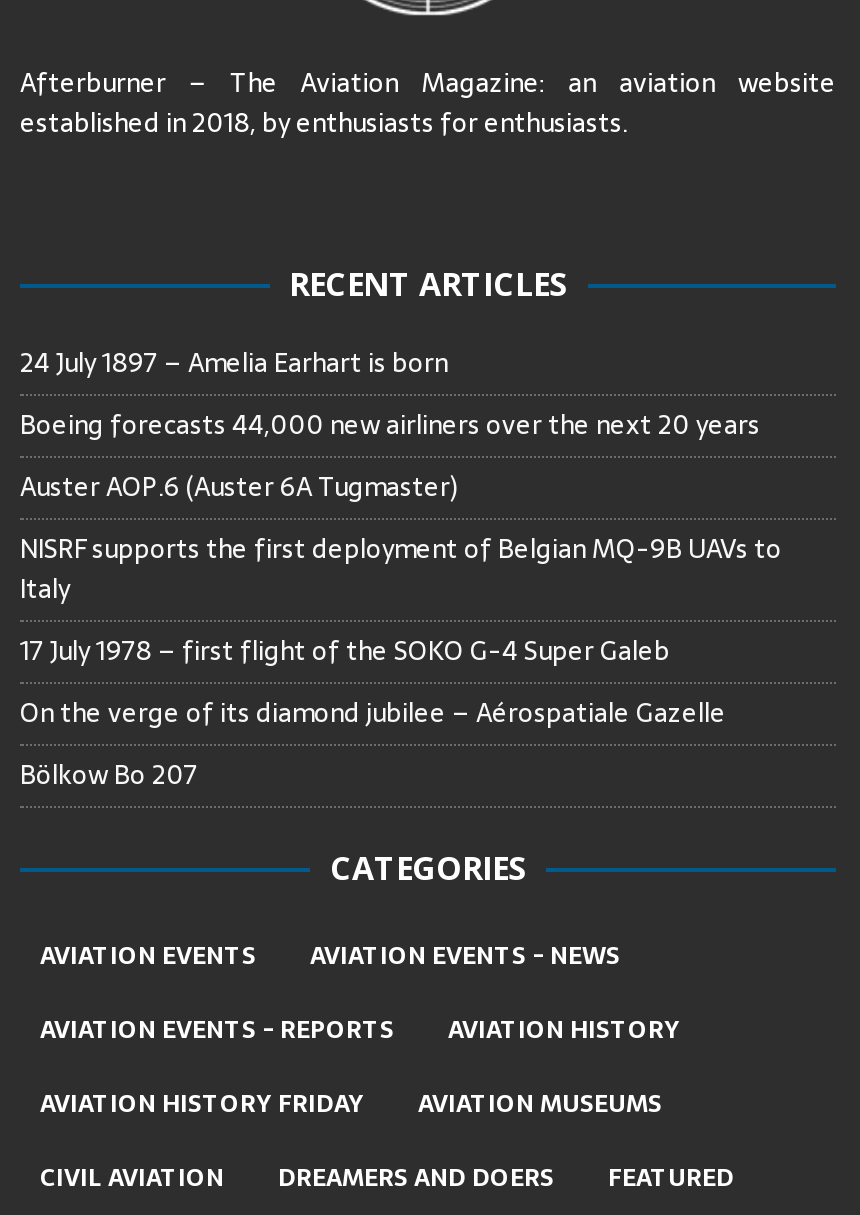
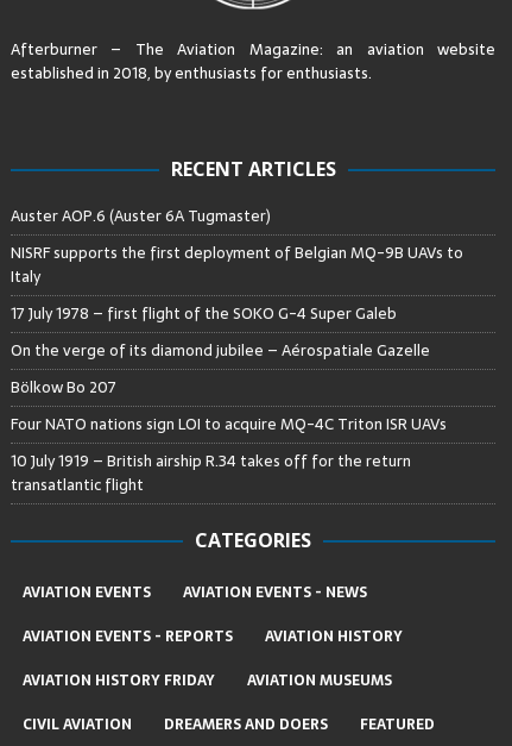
[20,342,760,446] 24 July 1897 – Amelia Earhart is born | Boeing forecasts 44,000 new airliners over the next 20 years -> none
moved [20,466,782,796] -> [11,203,463,400]: Auster AOP.6 (Auster 6A Tugmaster) | NISRF supports the first deployment of Belgian MQ-9B UAVs to | Italy | 17 July 1978 – first flight of the SOKO G-4 Super Galeb | On the verge of its diamond jubilee – Aérospatiale Gazelle | Bölkow Bo 207
none -> [11,411,447,497] Four NATO nations sign LOI to acquire MQ-4C Triton ISR UAVs | 10 July 1919 – British airship R.34 takes off for the return | transatlantic flight

